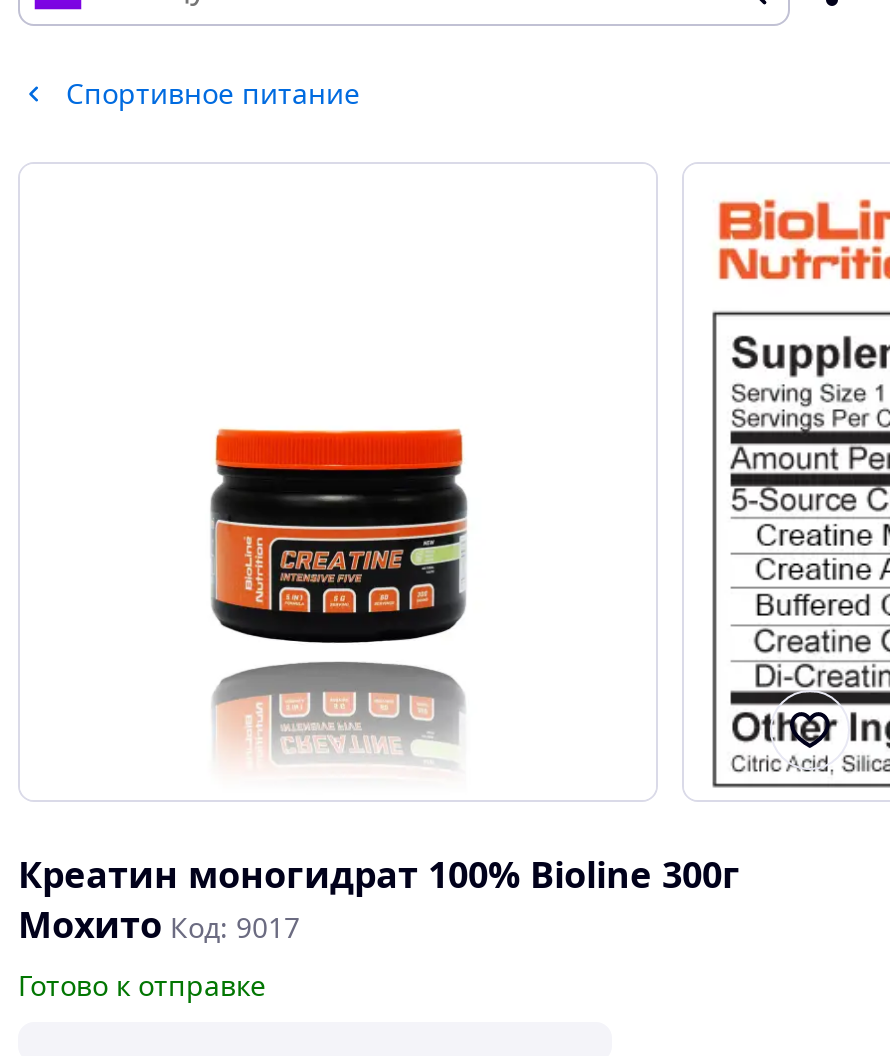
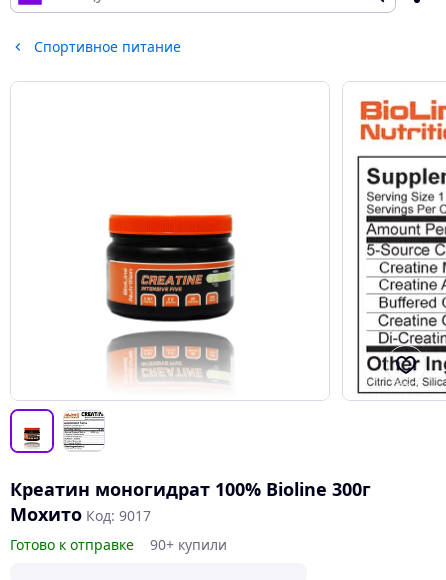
none -> [9,408,55,454] [image]
none -> [63,411,105,449] [image]
none -> [150,535,227,554] 90+ купили

